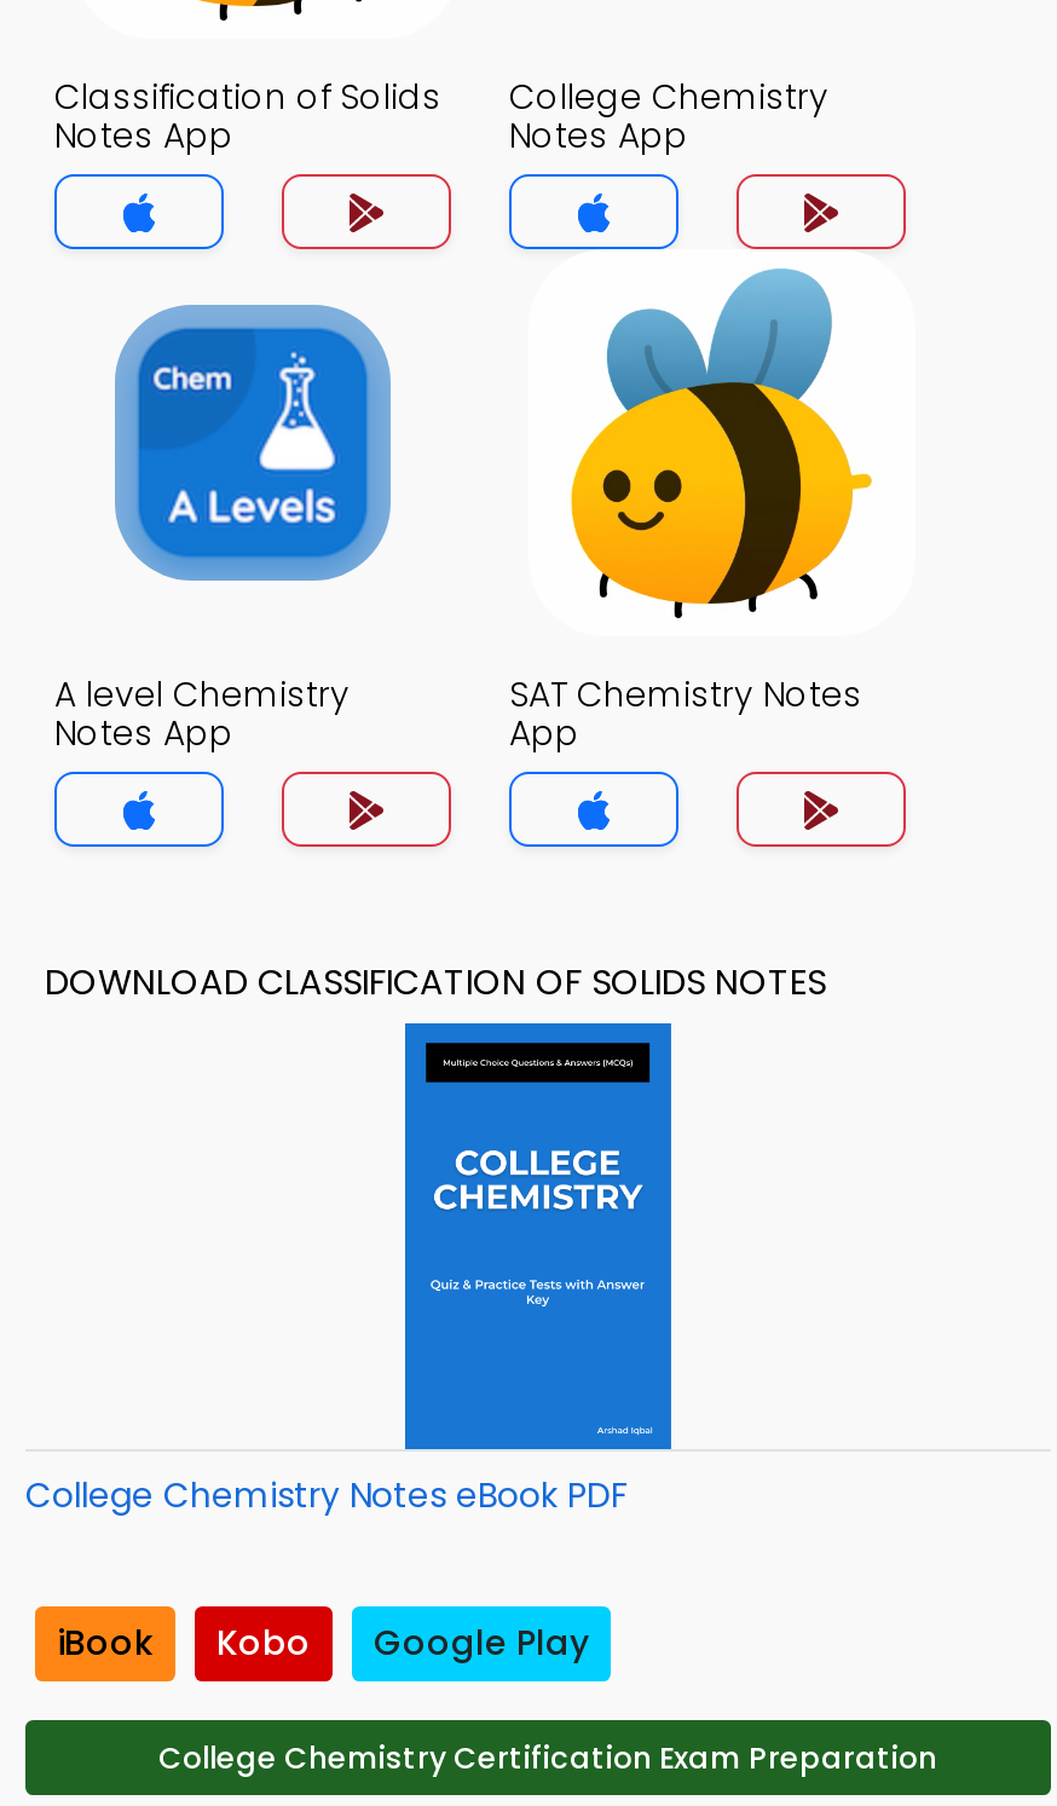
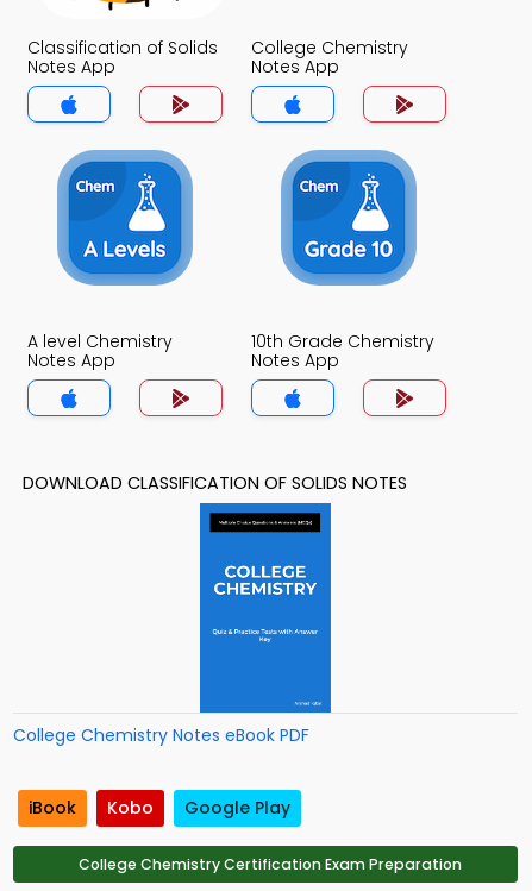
[509,266,874,757] [image] | SAT Chemistry Notes | App -> [251,132,434,372] [image] | 10th Grade Chemistry | Notes App

